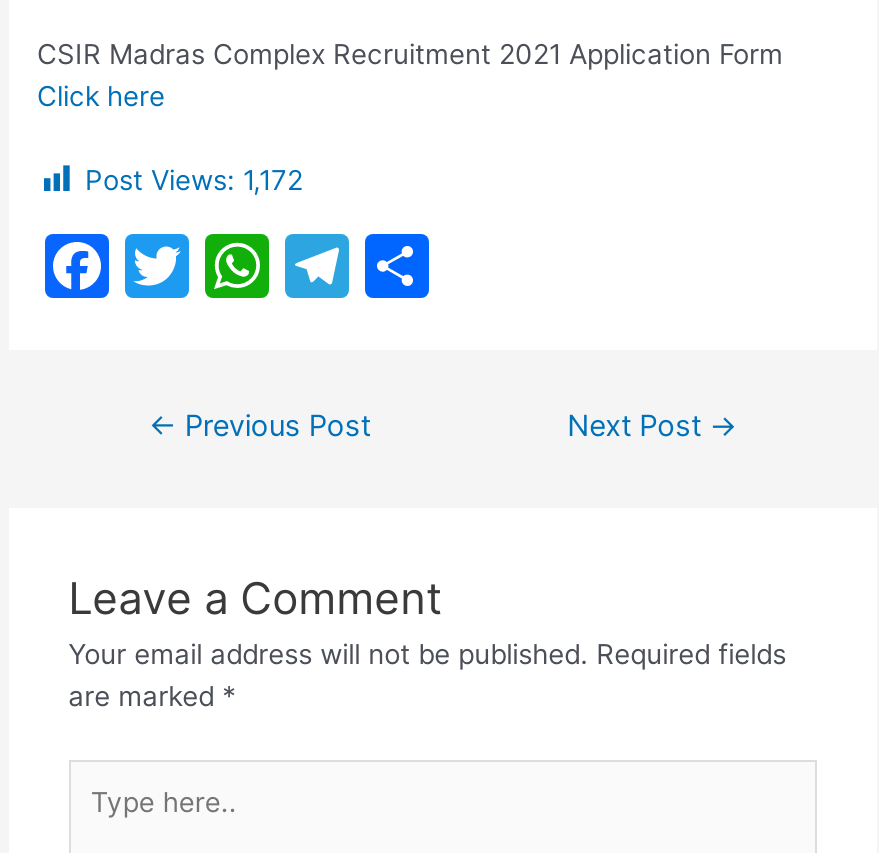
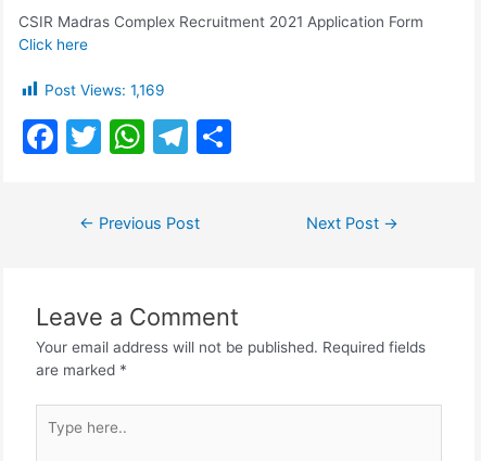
[85,164,303,196] Post Views: 1,172 -> [45,82,165,99] Post Views: 1,169

